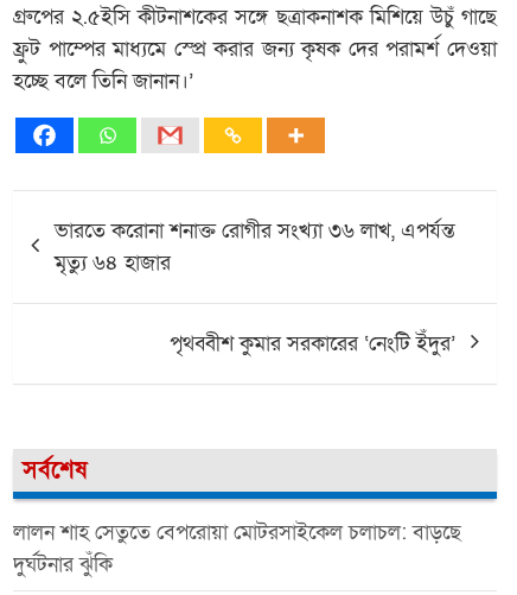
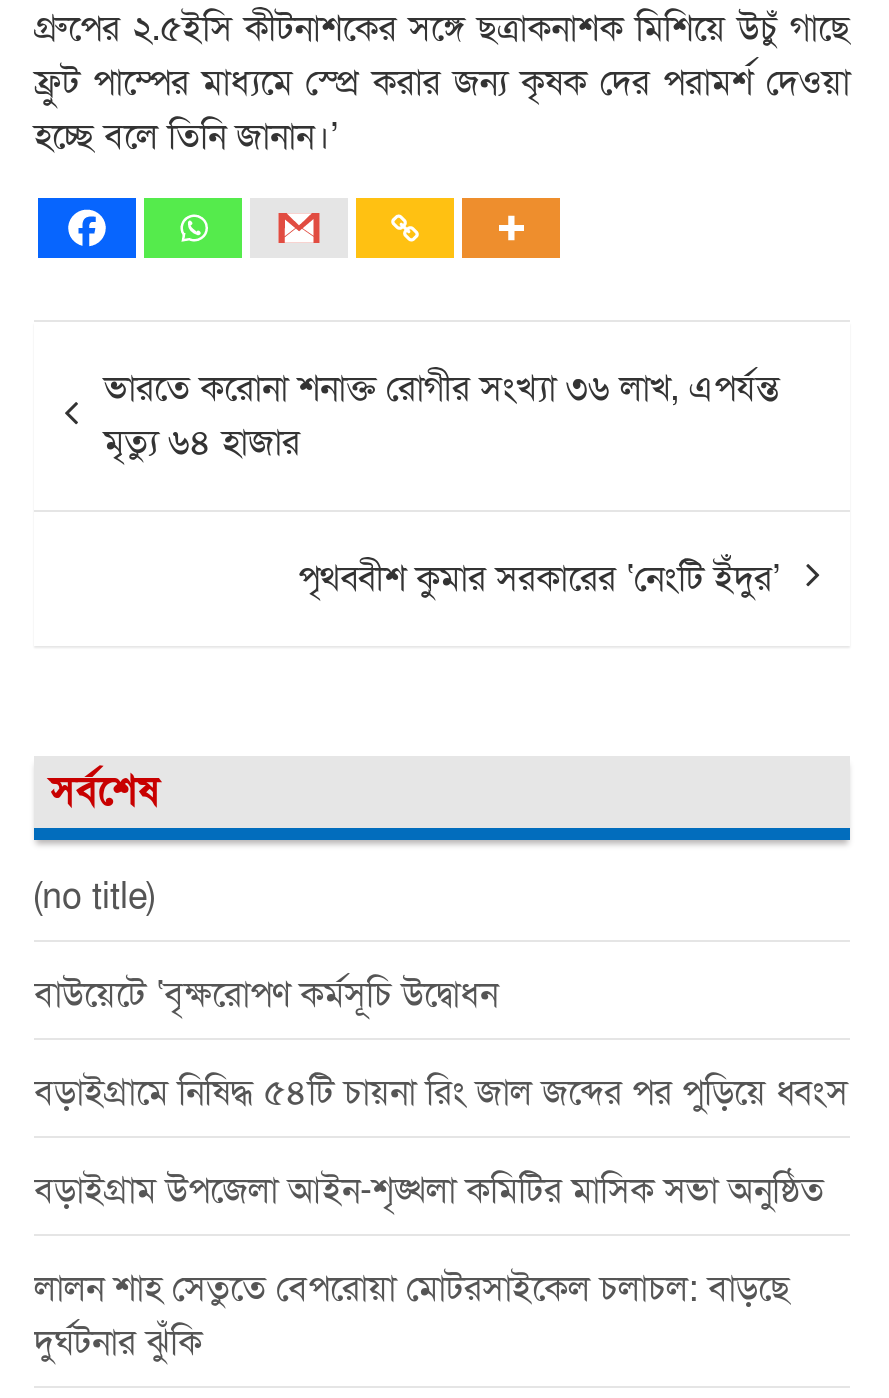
none -> [34,874,848,1214] (no title) | বাউয়েটে ‘বৃক্ষরোপণ কর্মসূচি উদ্বোধন | বড়াইগ্রামে নিষিদ্ধ ৫৪টি চায়না রিং জাল জব্দের পর পুড়িয়ে ধ্বংস | বড়াইগ্রাম উপজেলা আইন-শৃঙ্খলা কমিটির মাসিক সভা অনুষ্ঠিত

